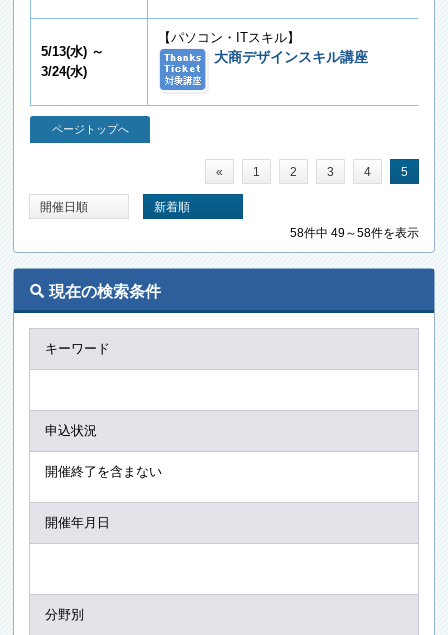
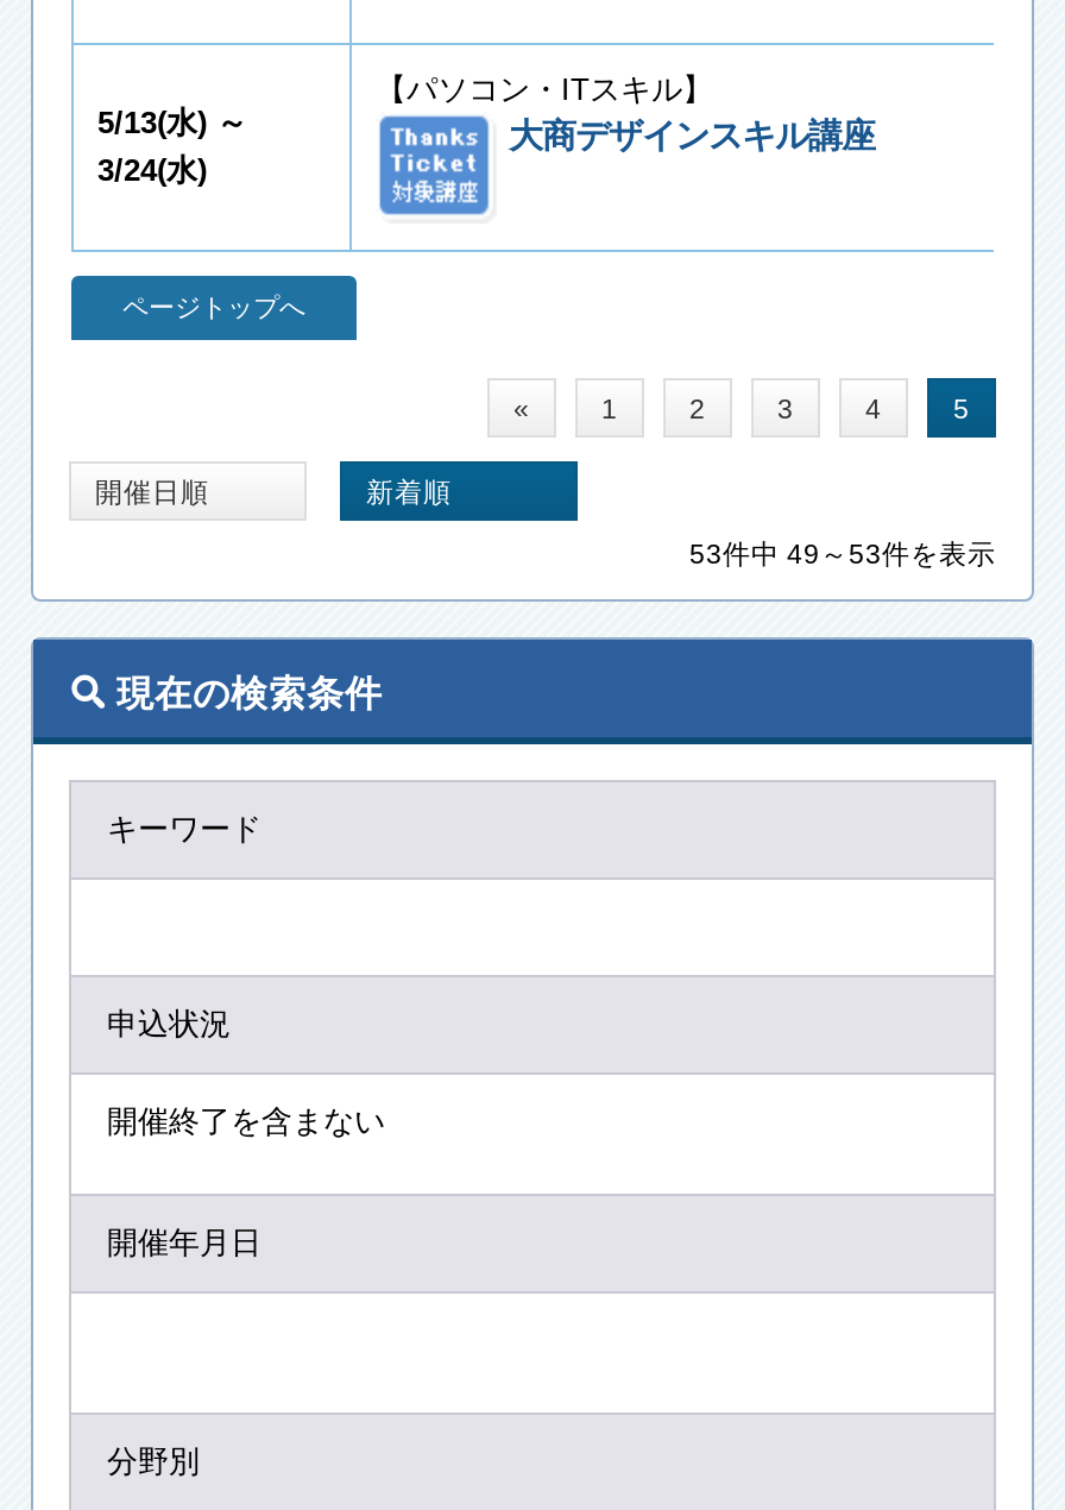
[290,226,419,239] 58件中 49～58件を表示 -> [689,536,996,567] 53件中 49～53件を表示

